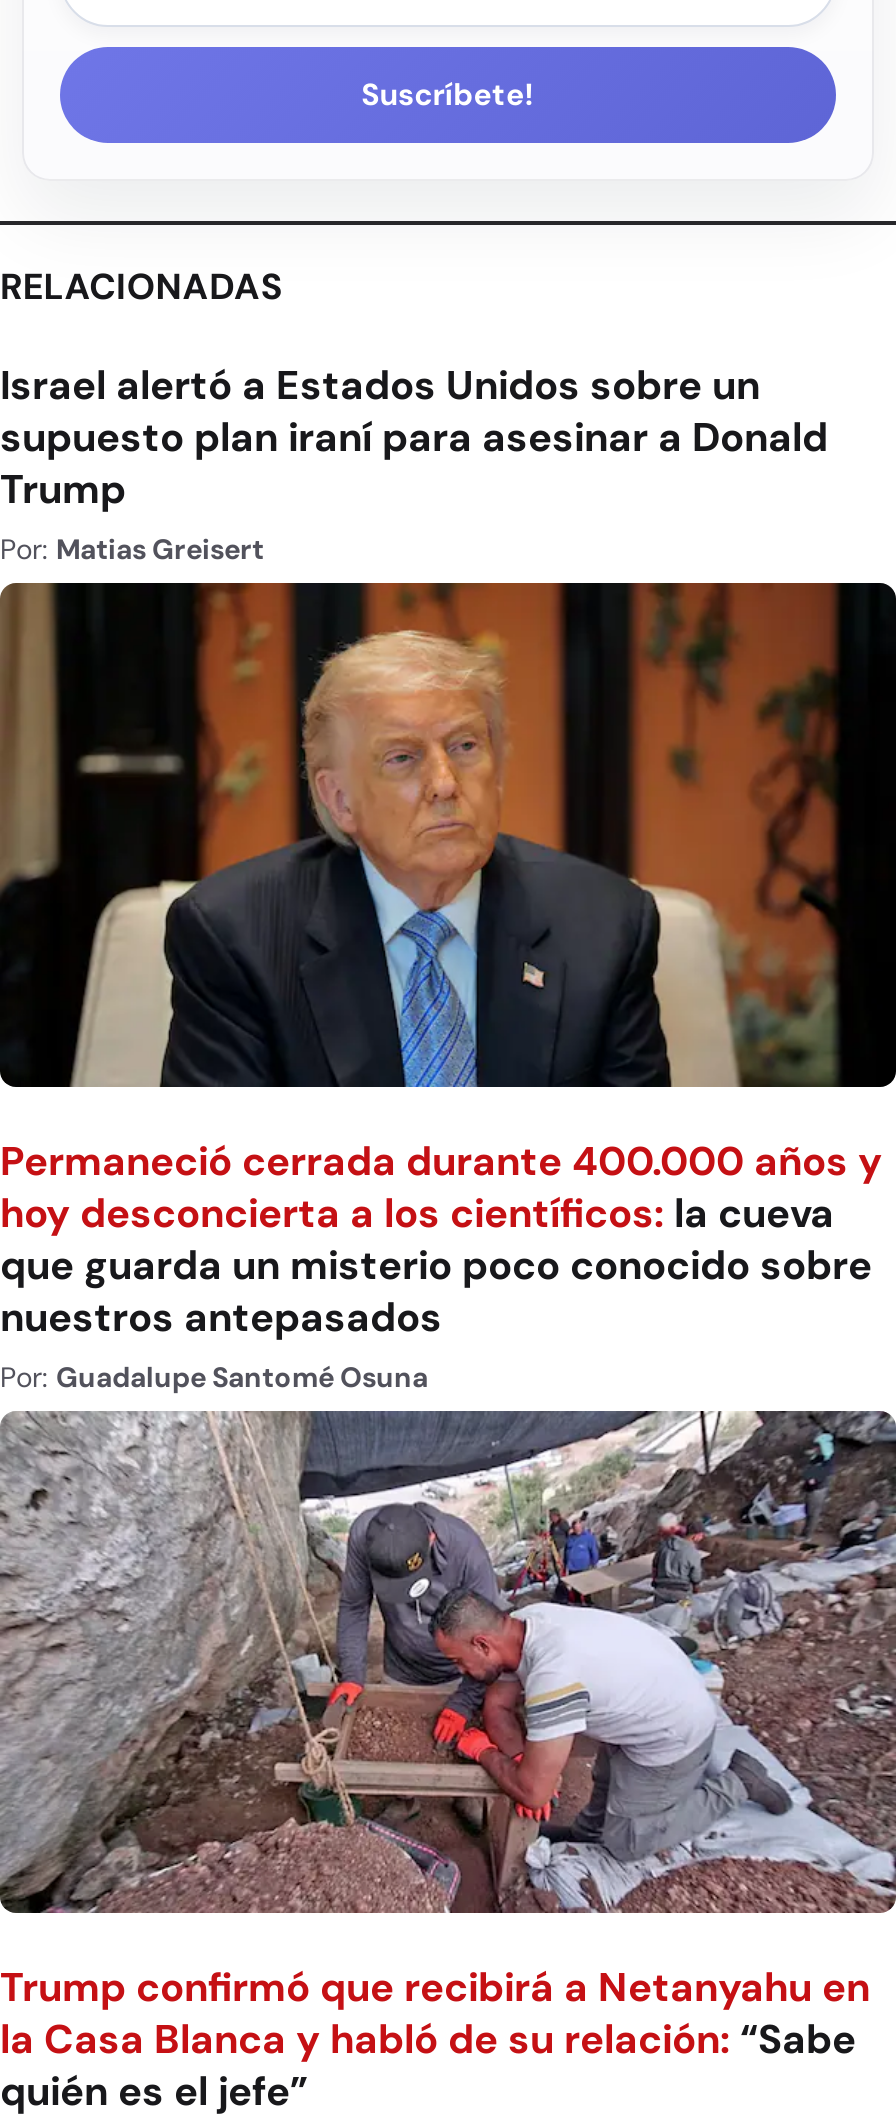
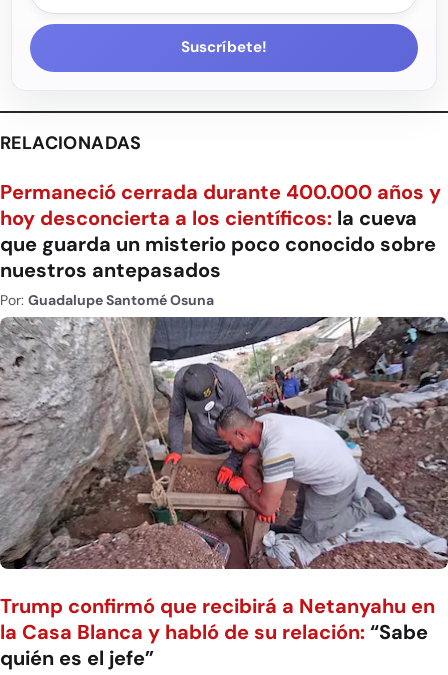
[0,359,828,567] Israel alertó a Estados Unidos sobre un | supuesto plan iraní para asesinar a Donald | Trump | Por: Matias Greisert -> none
[6,580,890,1088] [image] -> none

